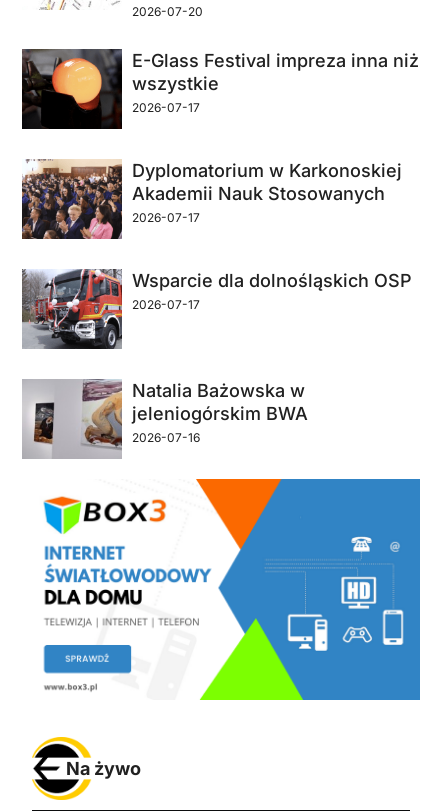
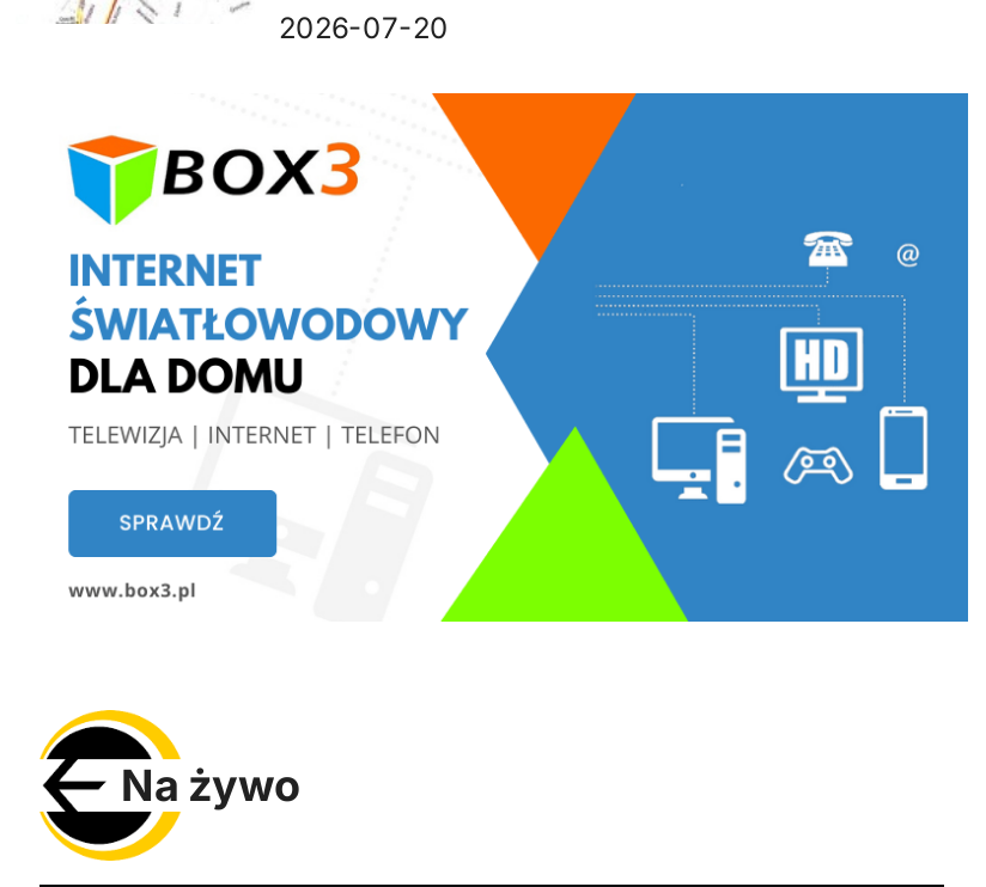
[21,48,419,312] [image] | E-Glass Festival impreza inna niż | wszystkie | 2026-07-17 | Dyplomatorium w Karkonoskiej | Akademii Nauk Stosowanych | 2026-07-17 | Wsparcie dla dolnośląskich OSP | 2026-07-17 -> none
[21,150,122,249] [image] -> none
[21,268,308,445] [image] | Natalia Bażowska w | jeleniogórskim BWA | 2026-07-16 -> none
[22,370,122,459] [image] -> none

